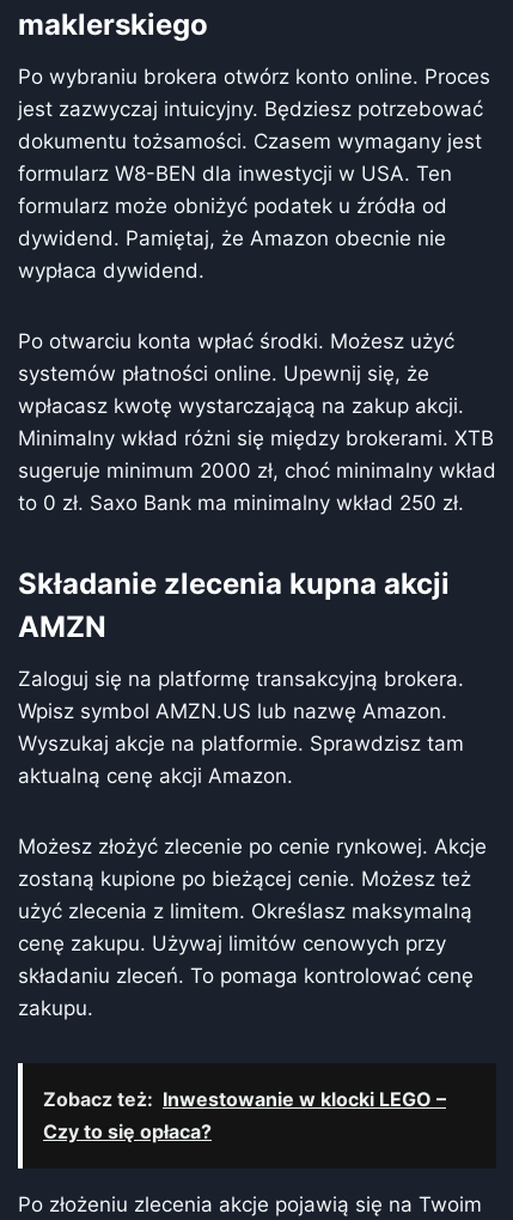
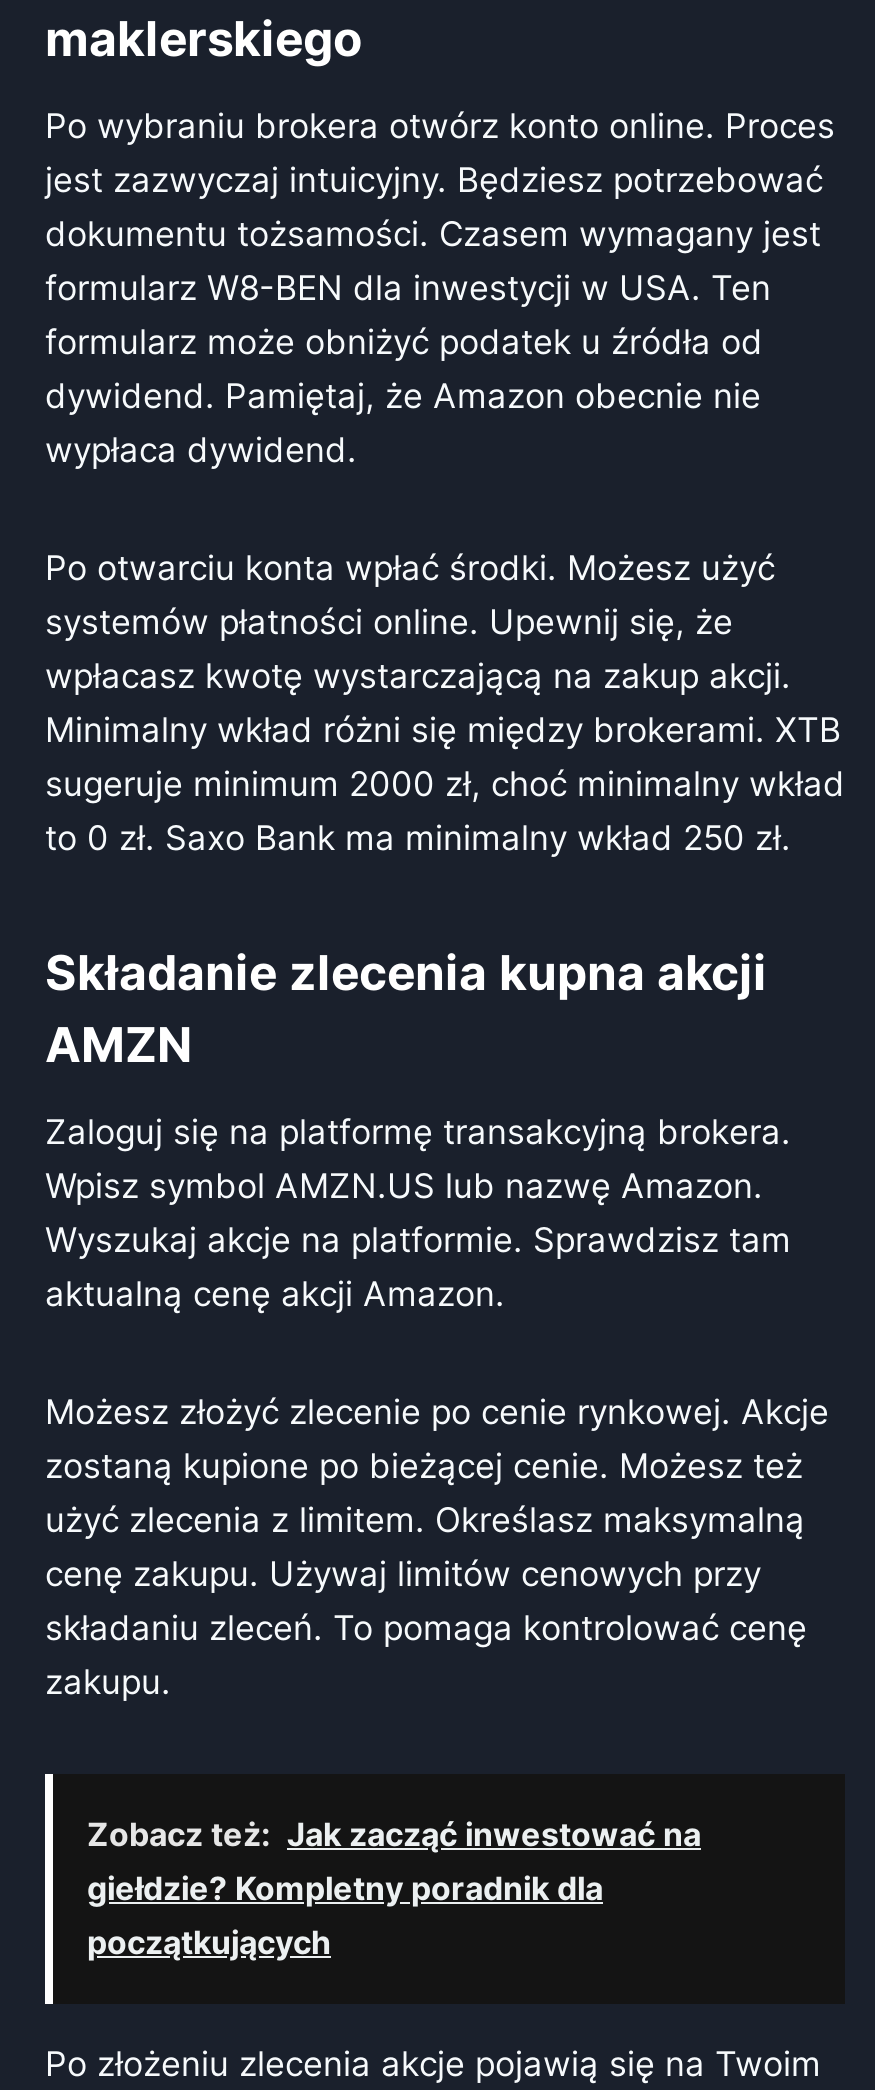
[43,1087,446,1143] Zobacz też: Inwestowanie w klocki LEGO – | Czy to się opłaca? -> [87,1813,701,1961] Zobacz też: Jak zacząć inwestować na | giełdzie? Kompletny poradnik dla | początkujących

